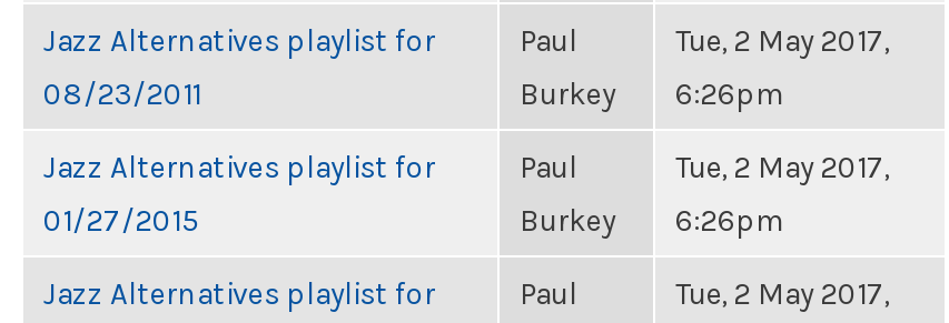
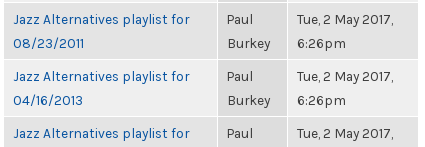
[43,202,199,238] 01/27/2015 -> [13,92,83,108] 04/16/2013

